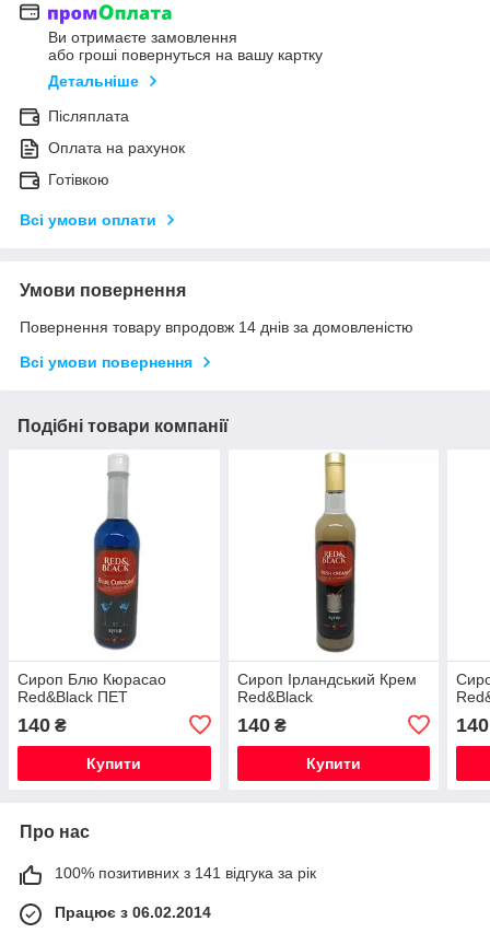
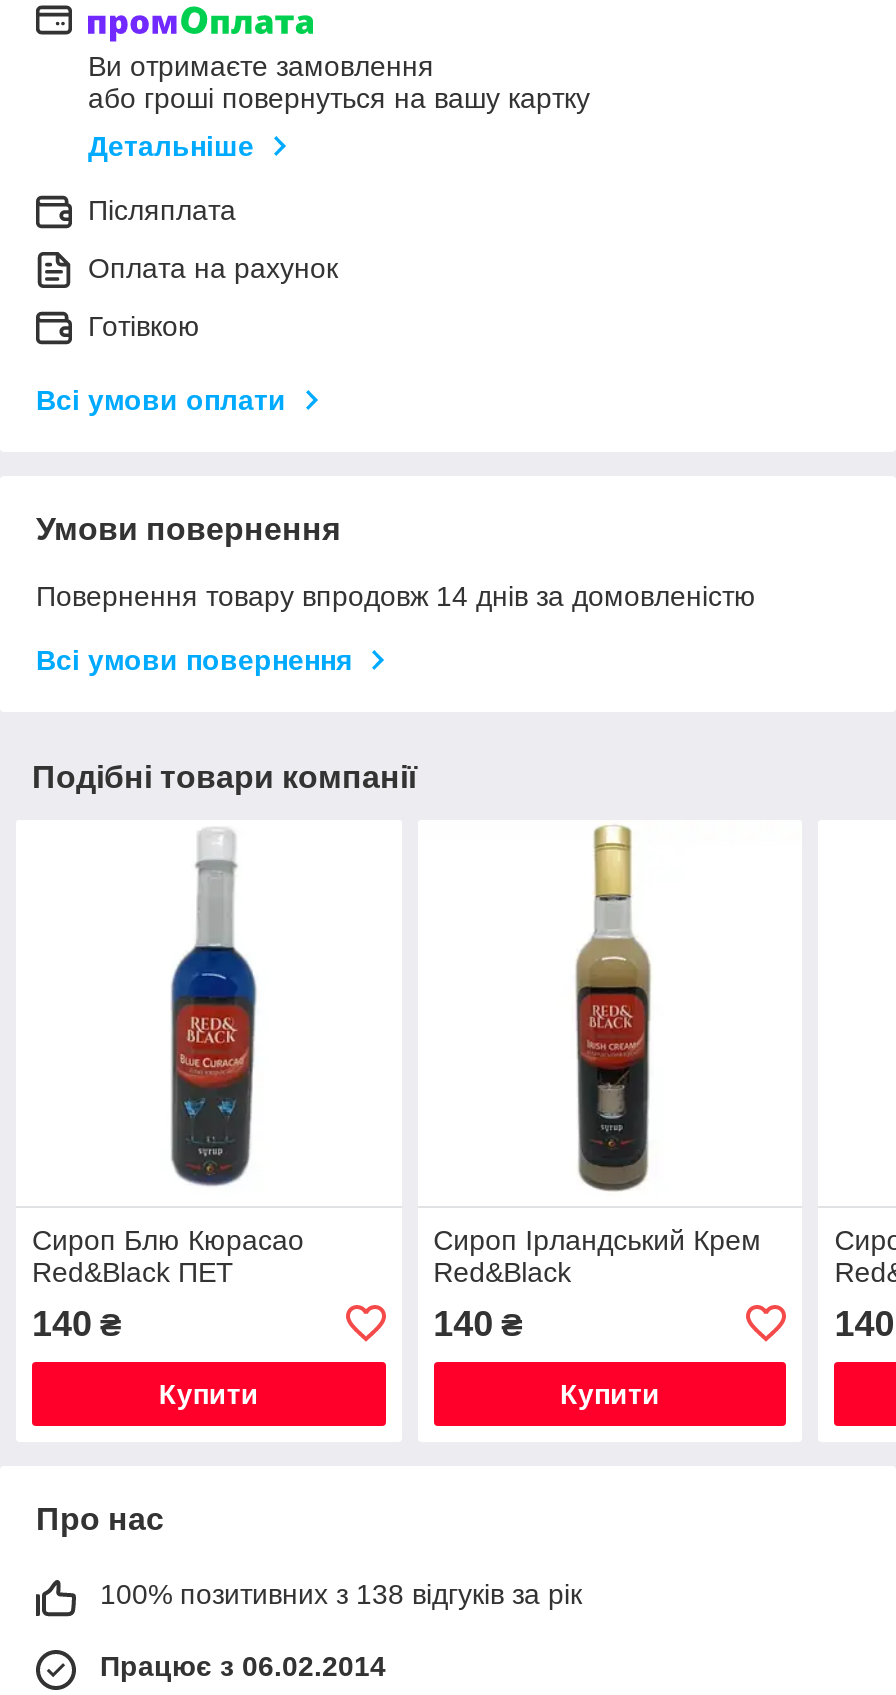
[55,864,316,881] 100% позитивних з 141 відгука за рік -> [100,1578,582,1610] 100% позитивних з 138 відгуків за рік

